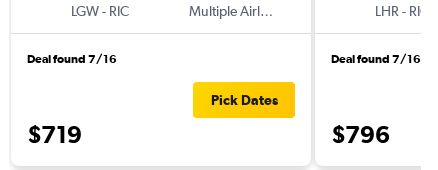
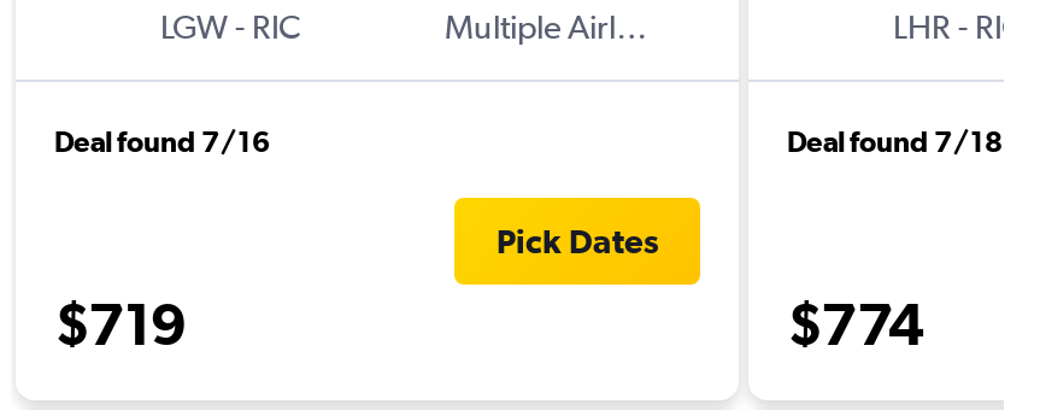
[331,52,421,66] Deal found 7/16 -> [787,125,1004,159] Deal found 7/18
[331,120,390,148] $796 -> [787,289,924,357] $774

